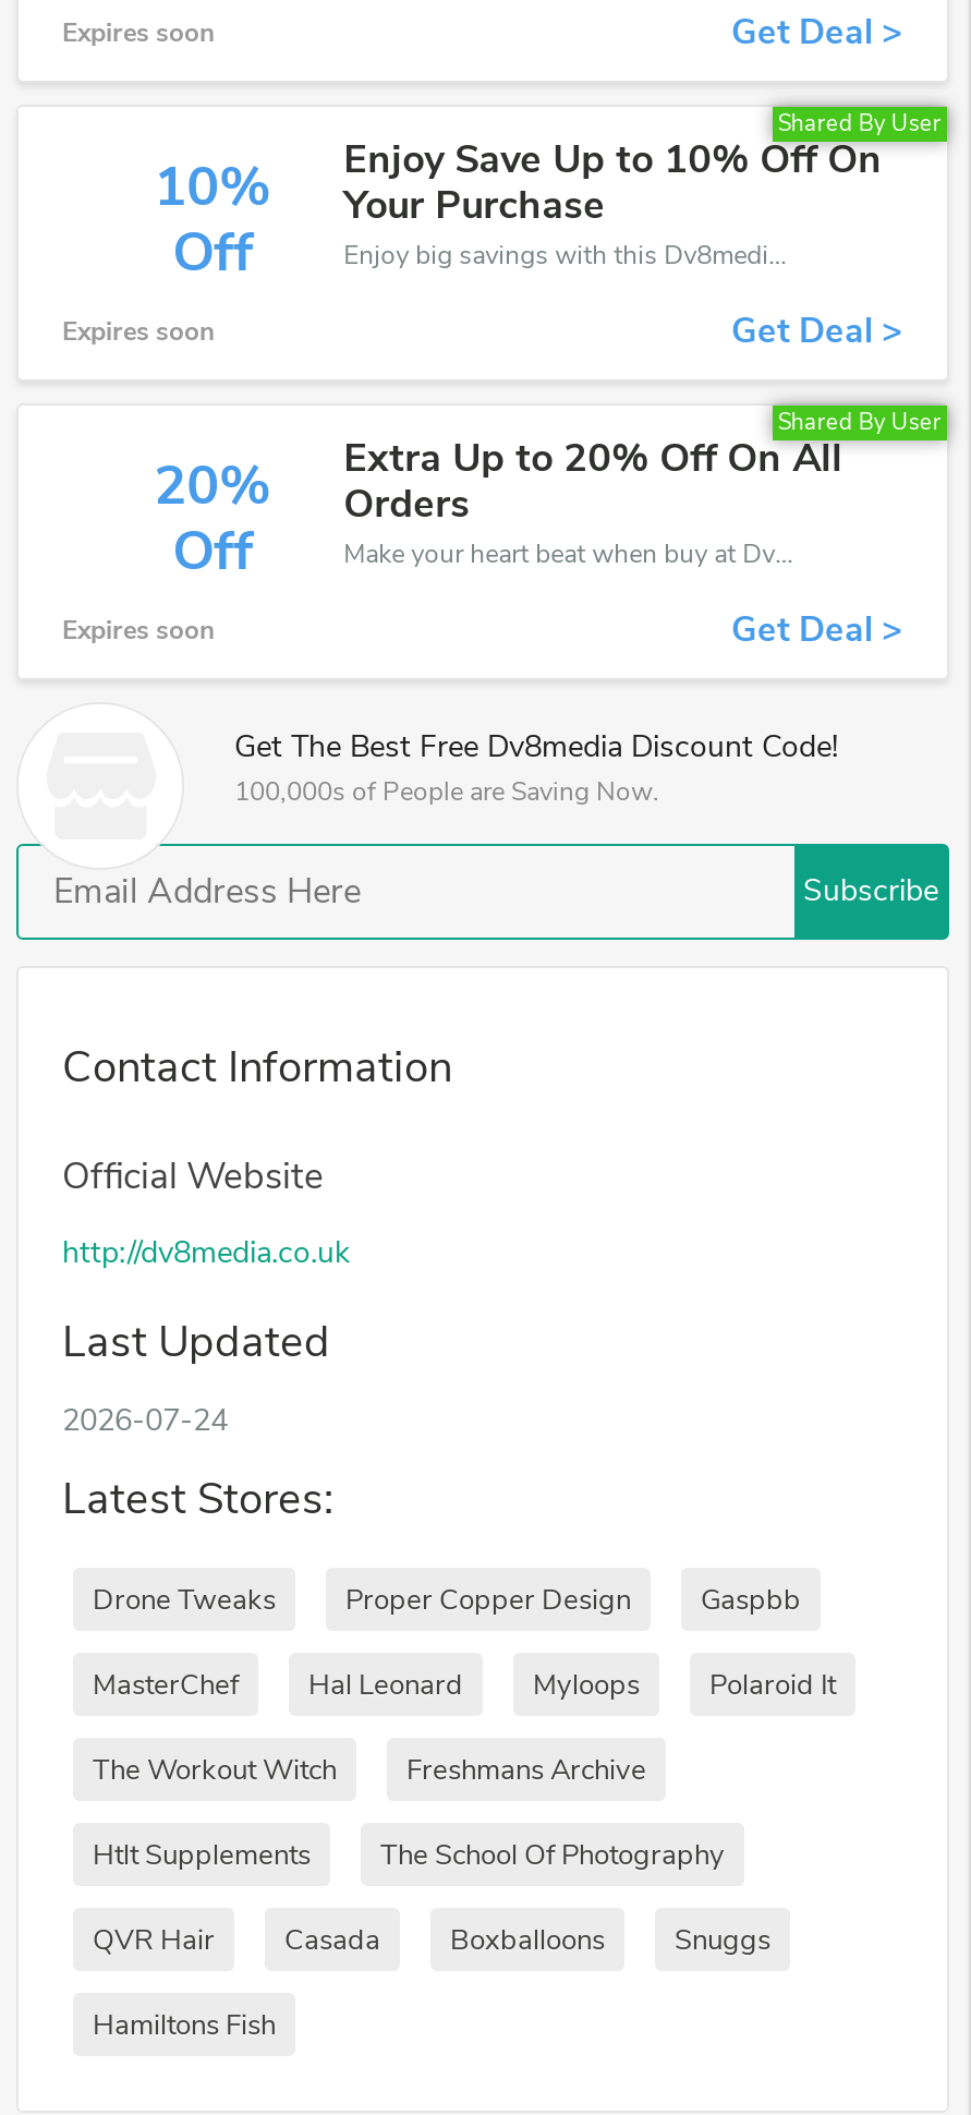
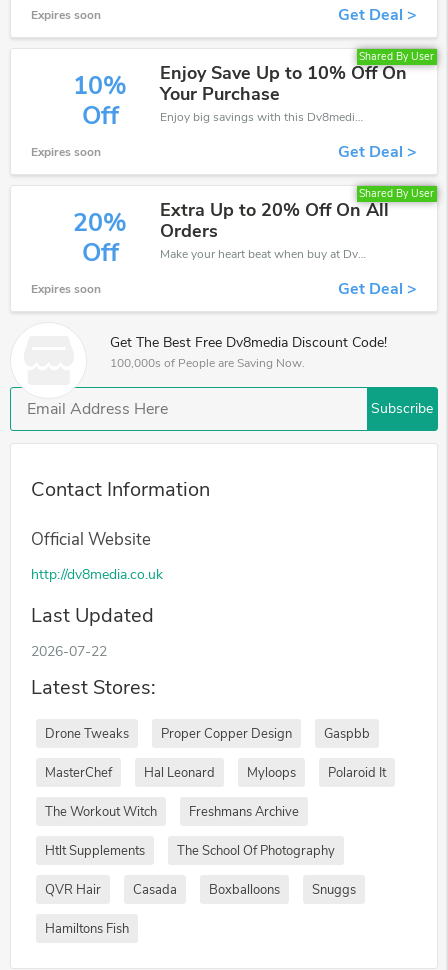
[62,1399,228,1440] 2026-07-24 -> [31,641,107,660] 2026-07-22

